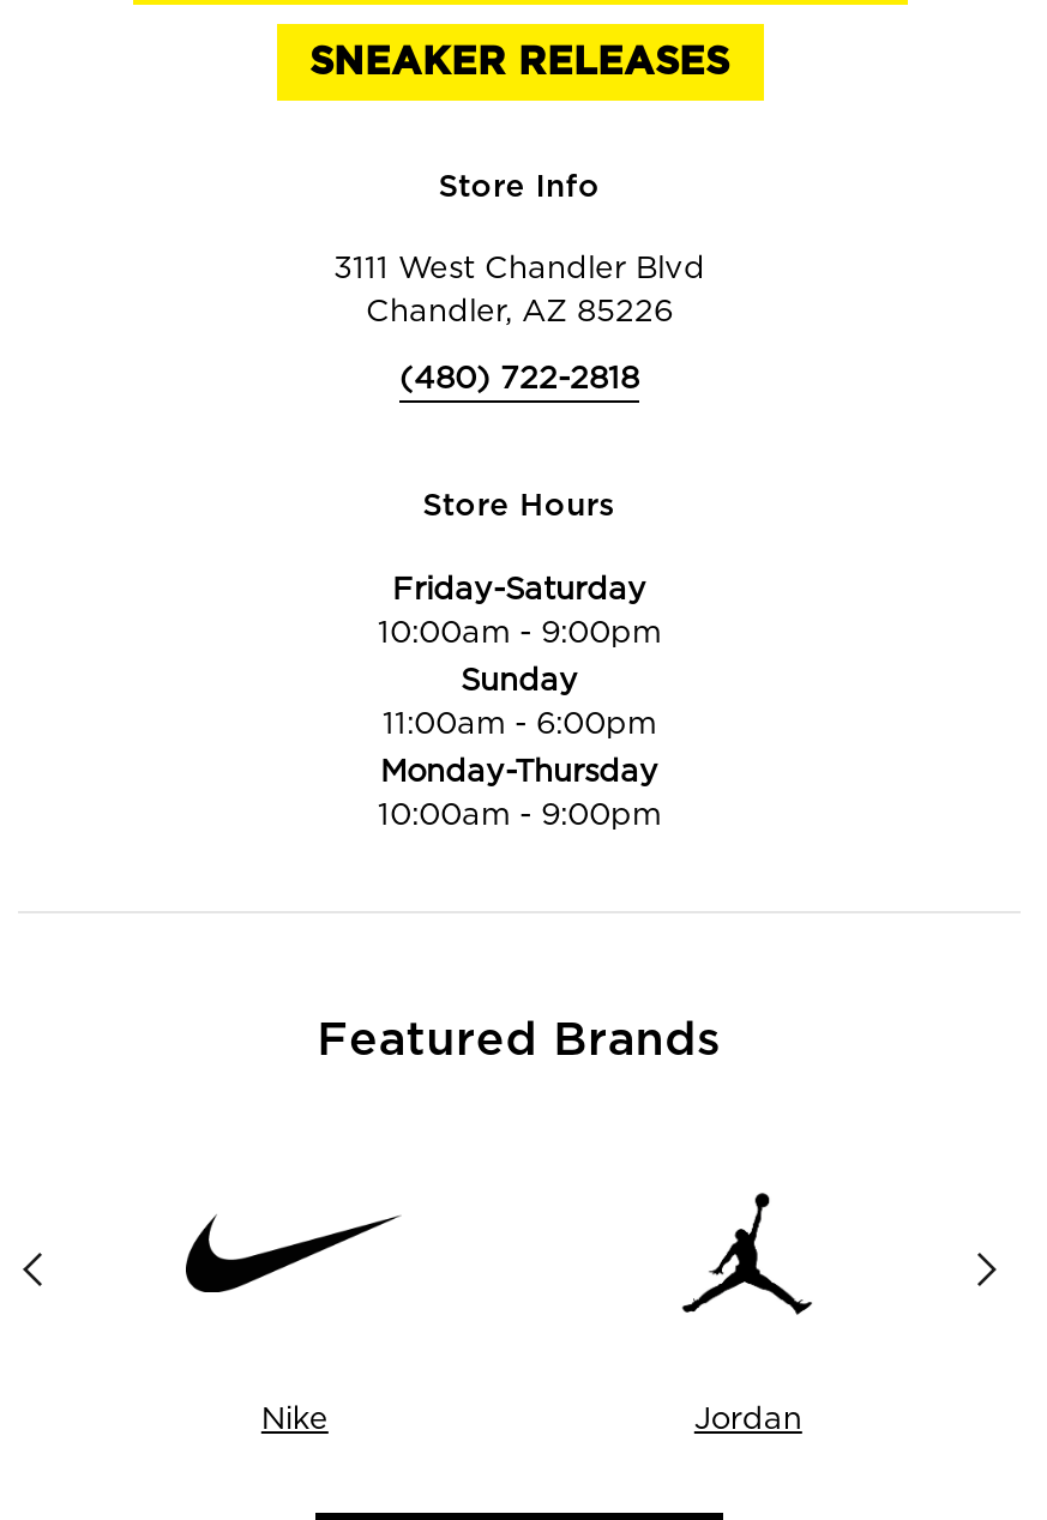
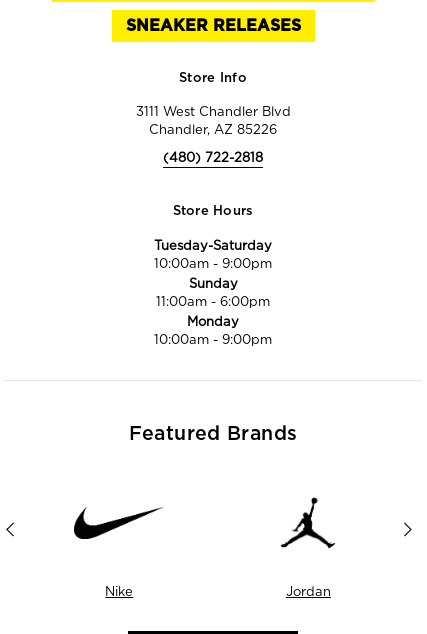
[392,569,646,605] Friday-Saturday -> [154,237,272,252] Tuesday-Saturday
[380,752,658,788] Monday-Thursday -> [187,313,239,328] Monday

